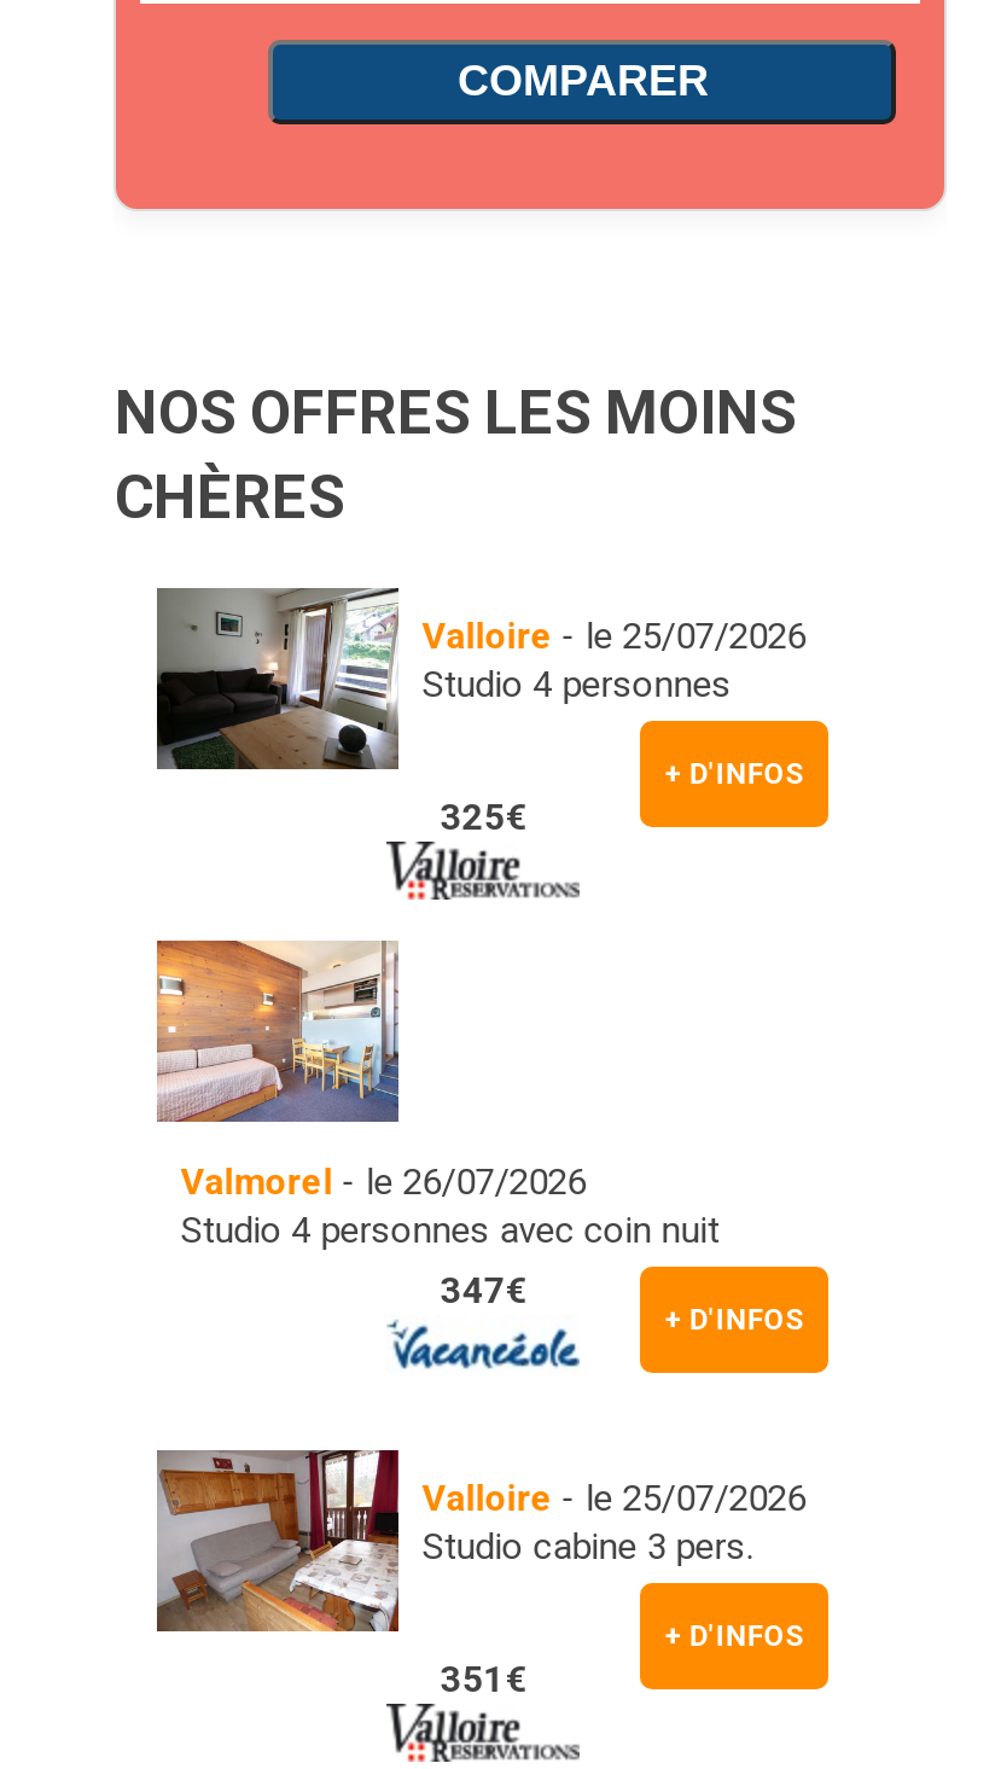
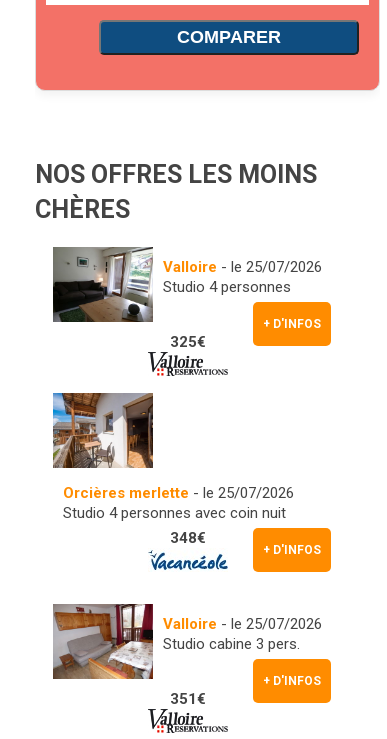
[155,938,586,1205] [image] | Valmorel - le 26/07/2026 -> [52,392,294,502] [image] | Orcières merlette - le 25/07/2026
[440,1270,527,1314] 347€ -> [170,529,206,547] 348€

